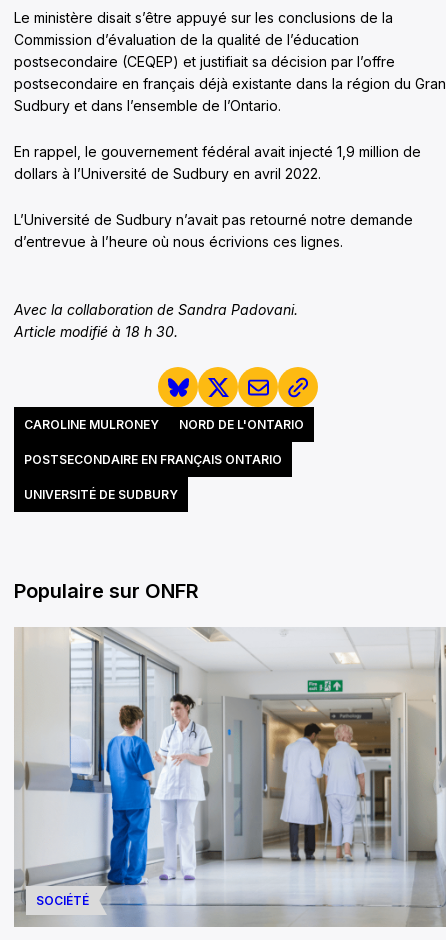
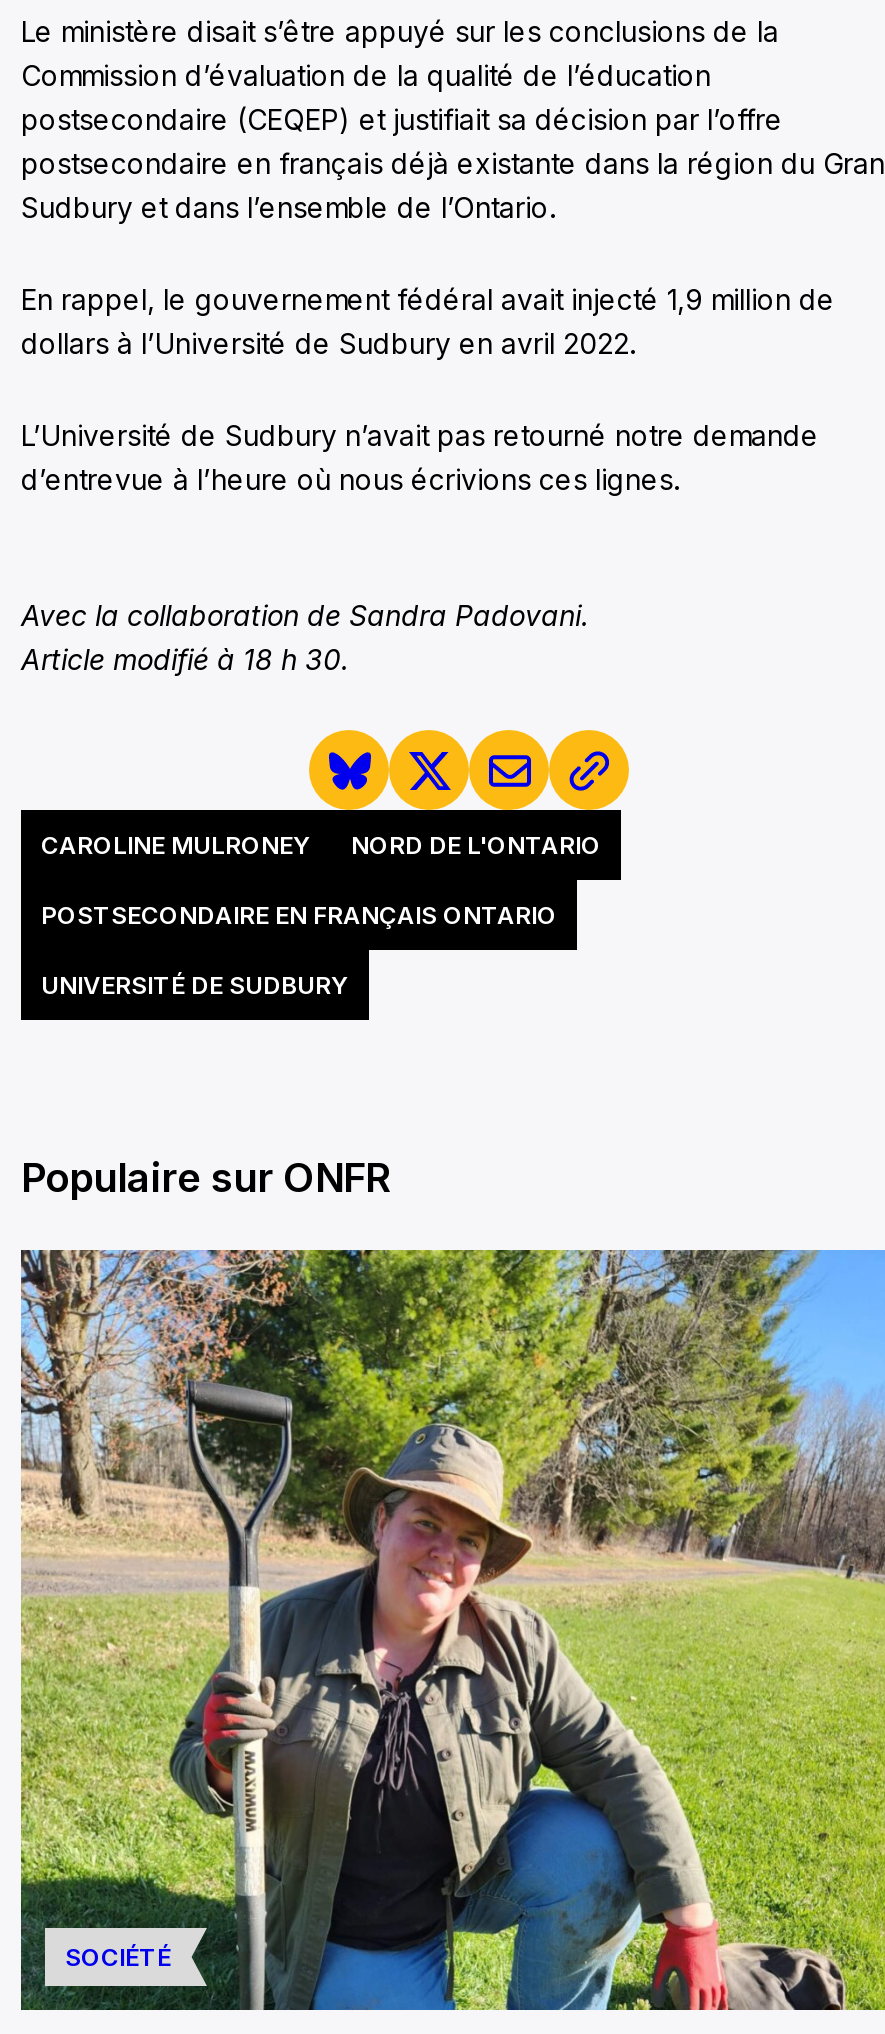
[14,627,443,927] [image] -> [19,1248,879,2012] [image]

